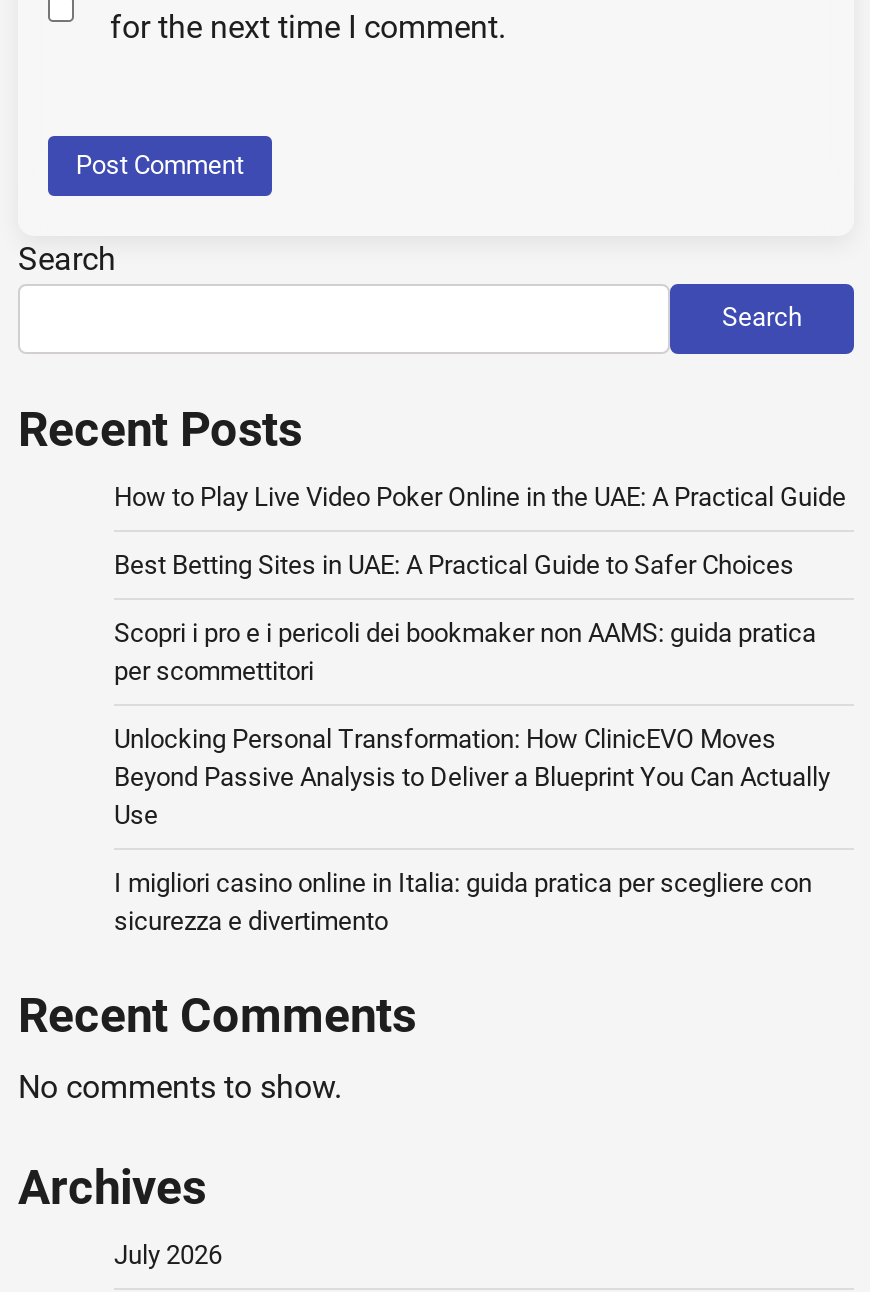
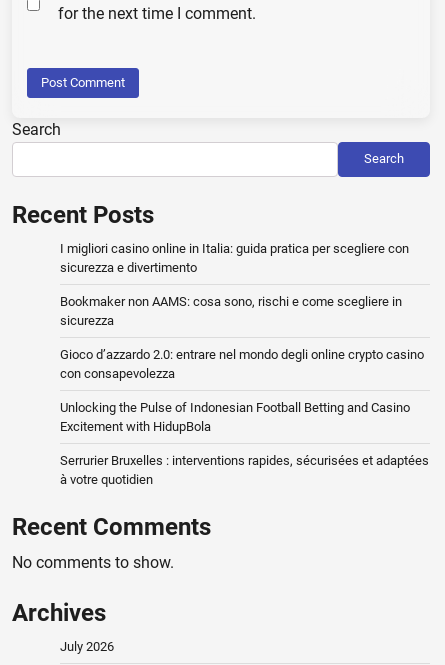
[114,481,846,829] How to Play Live Video Poker Online in the UAE: A Practical Guide | Best Betting Sites in UAE: A Practical Guide to Safer Choices | Scopri i pro e i pericoli dei bookmaker non AAMS: guida pratica | per scommettitori | Unlocking Personal Transformation: How ClinicEVO Moves | Beyond Passive Analysis to Deliver a Blueprint You Can Actually | Use -> none
moved [114,867,812,935] -> [60,241,409,275]: I migliori casino online in Italia: guida pratica per scegliere con | sicurezza e divertimento
none -> [60,294,429,487] Bookmaker non AAMS: cosa sono, rischi e come scegliere in | sicurezza | Gioco d’azzardo 2.0: entrare nel mondo degli online crypto casino | con consapevolezza | Unlocking the Pulse of Indonesian Football Betting and Casino | Excitement with HidupBola | Serrurier Bruxelles : interventions rapides, sécurisées et adaptées | à votre quotidien

